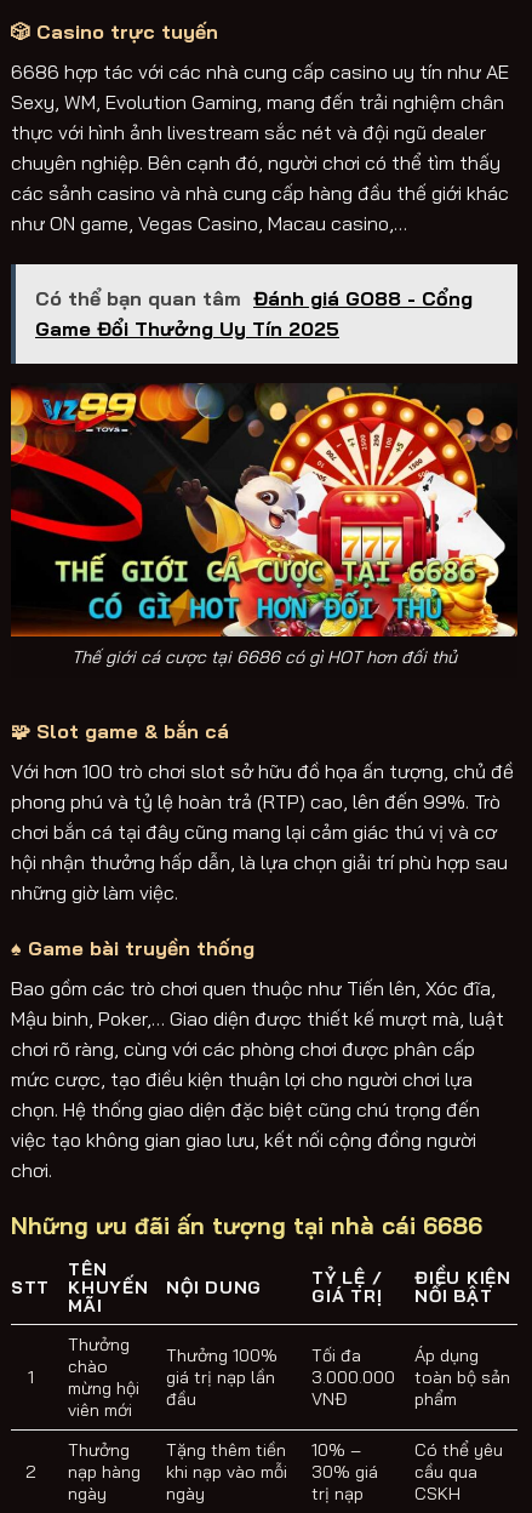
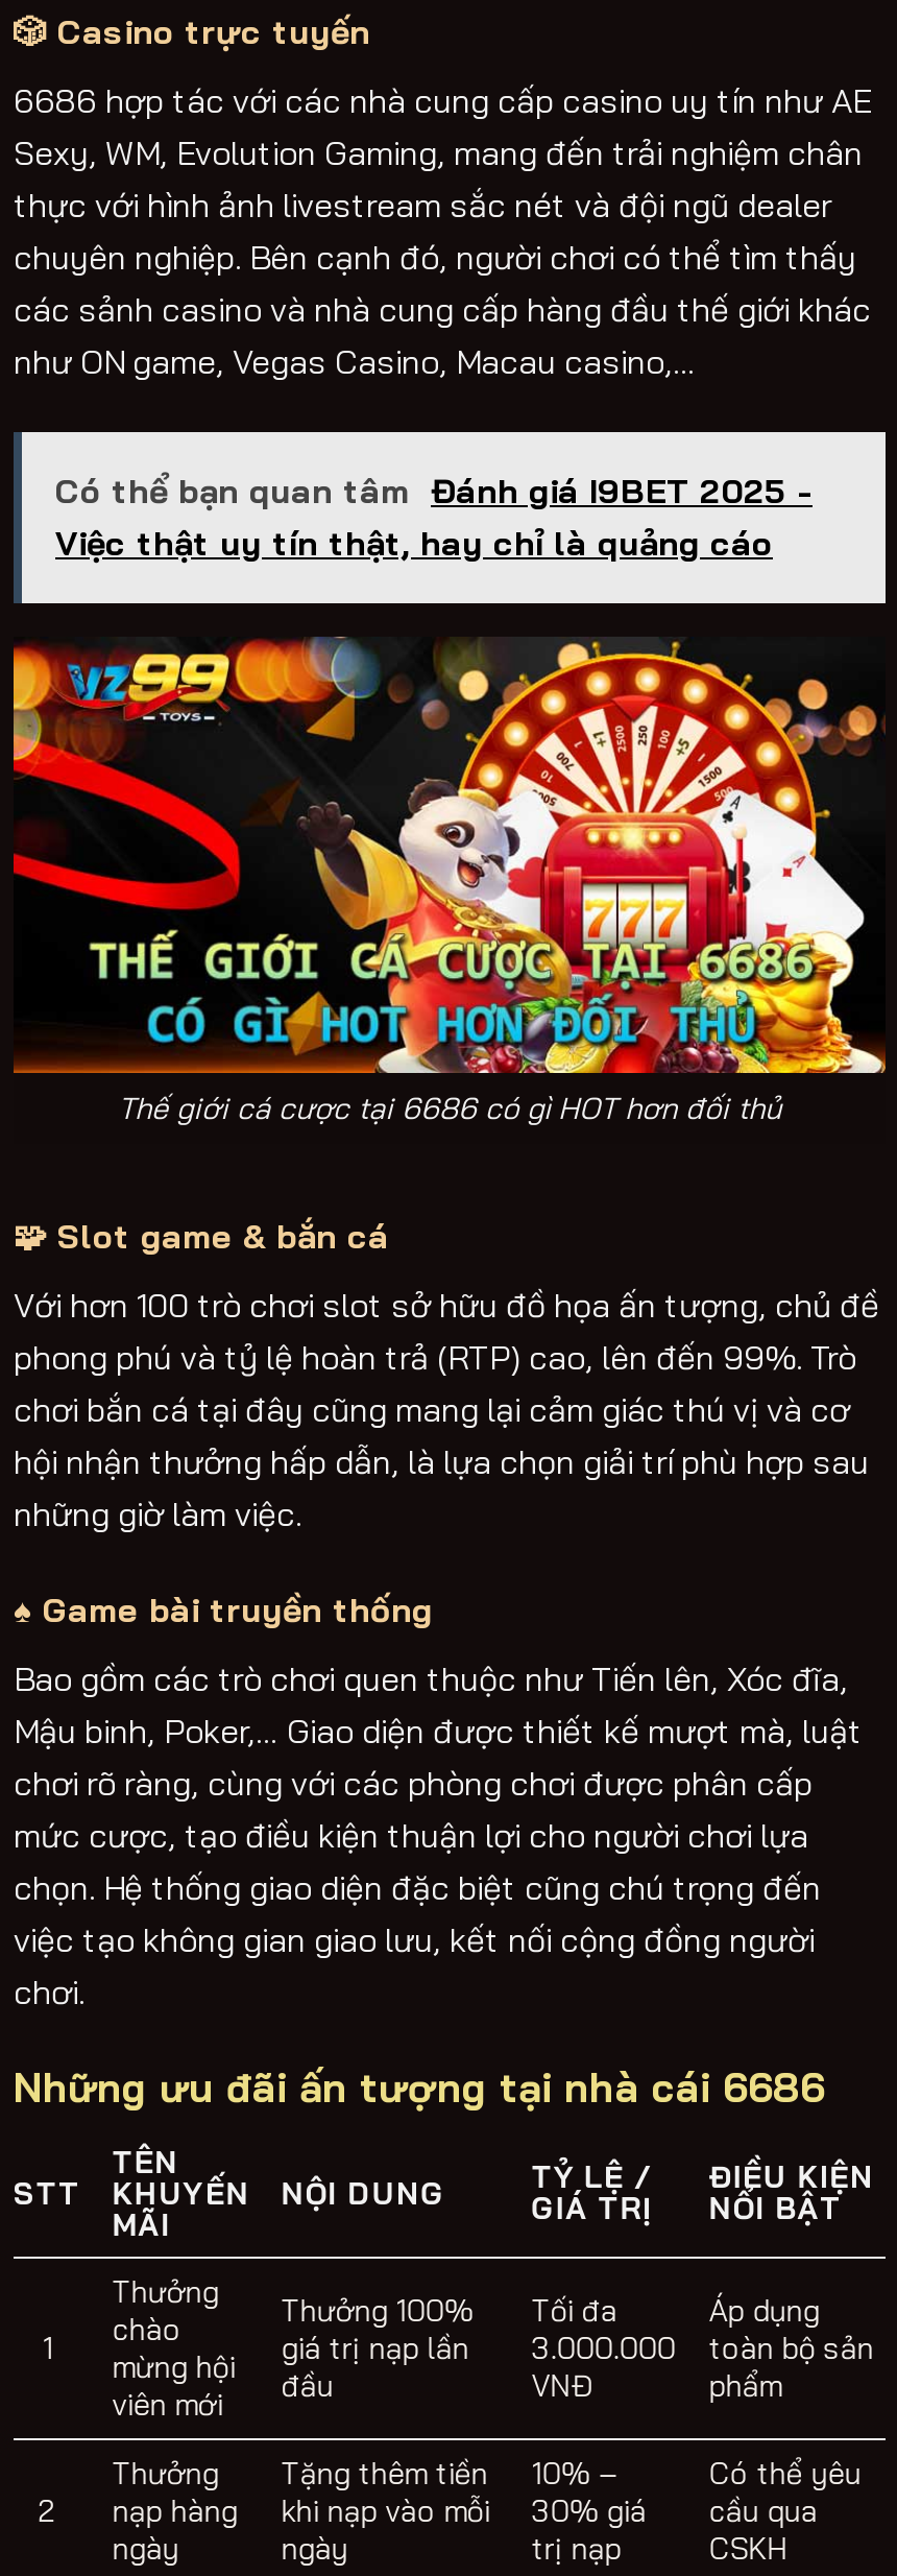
[35,286,473,341] Có thể bạn quan tâm Đánh giá GO88 - Cổng | Game Đổi Thưởng Uy Tín 2025 -> [55,469,813,563] Có thể bạn quan tâm Đánh giá I9BET 2025 - | Việc thật uy tín thật, hay chỉ là quảng cáo

